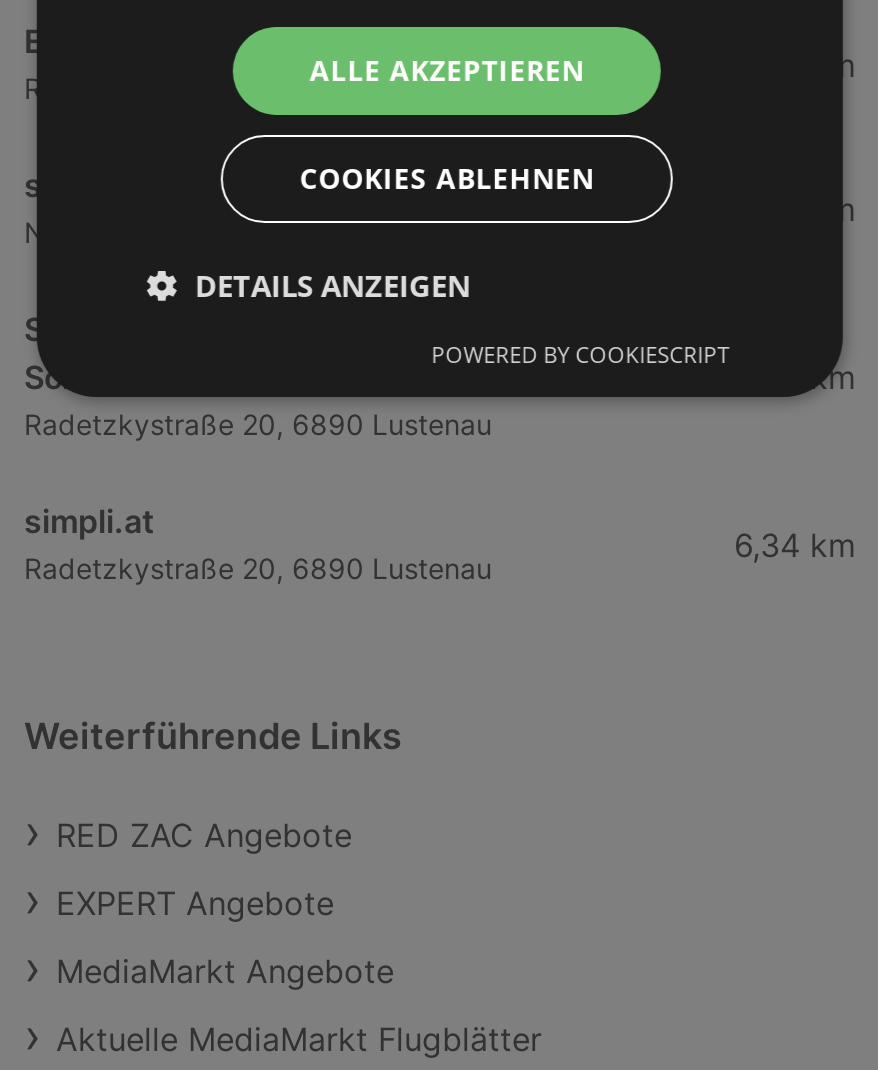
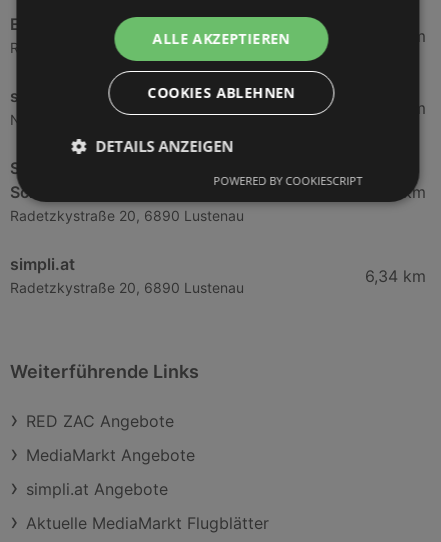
[56,884,334,924] EXPERT Angebote -> none
moved [56,952,394,992] -> [26,445,195,465]: MediaMarkt Angebote
none -> [26,479,168,499] simpli.at Angebote

